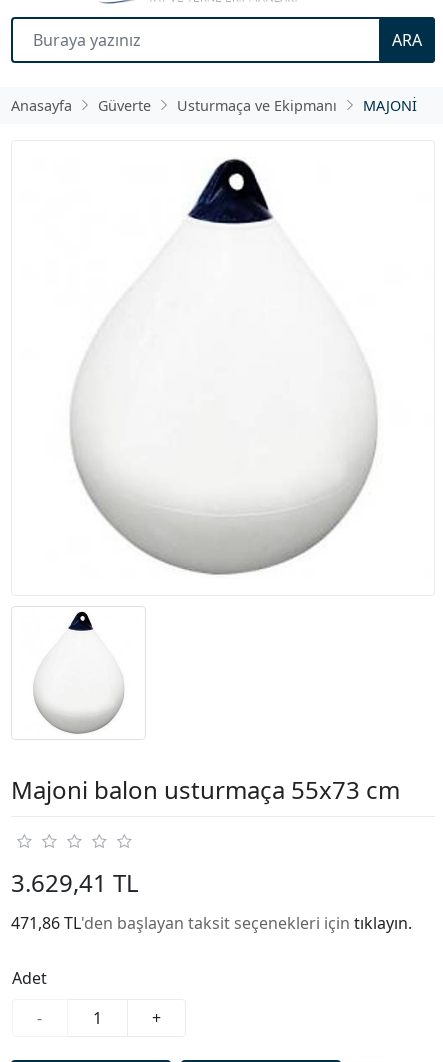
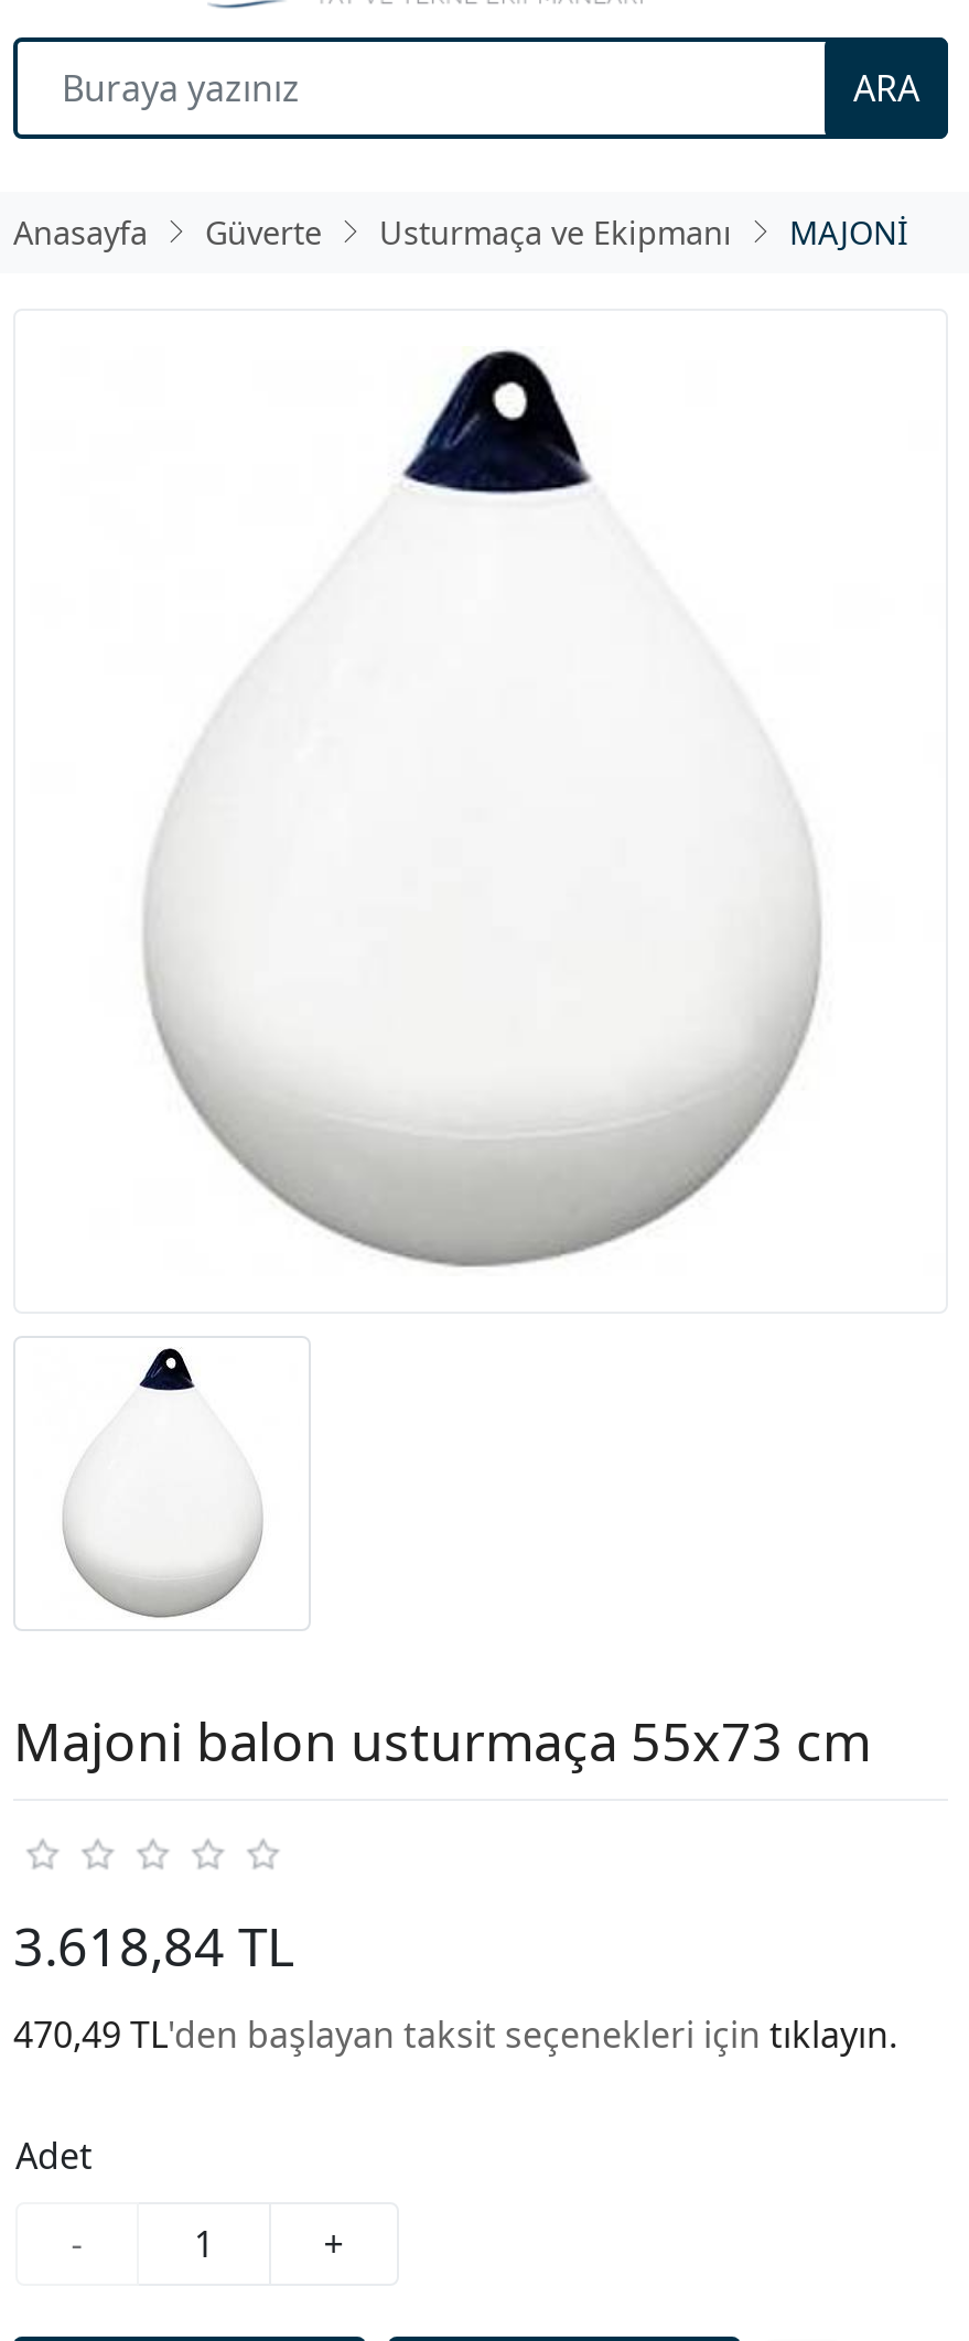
[11,866,139,899] 3.629,41 TL -> [13,1910,295,1982] 3.618,84 TL
[11,912,412,934] 471,86 TL'den başlayan taksit seçenekleri için tıklayın. -> [13,2011,897,2060] 470,49 TL'den başlayan taksit seçenekleri için tıklayın.

